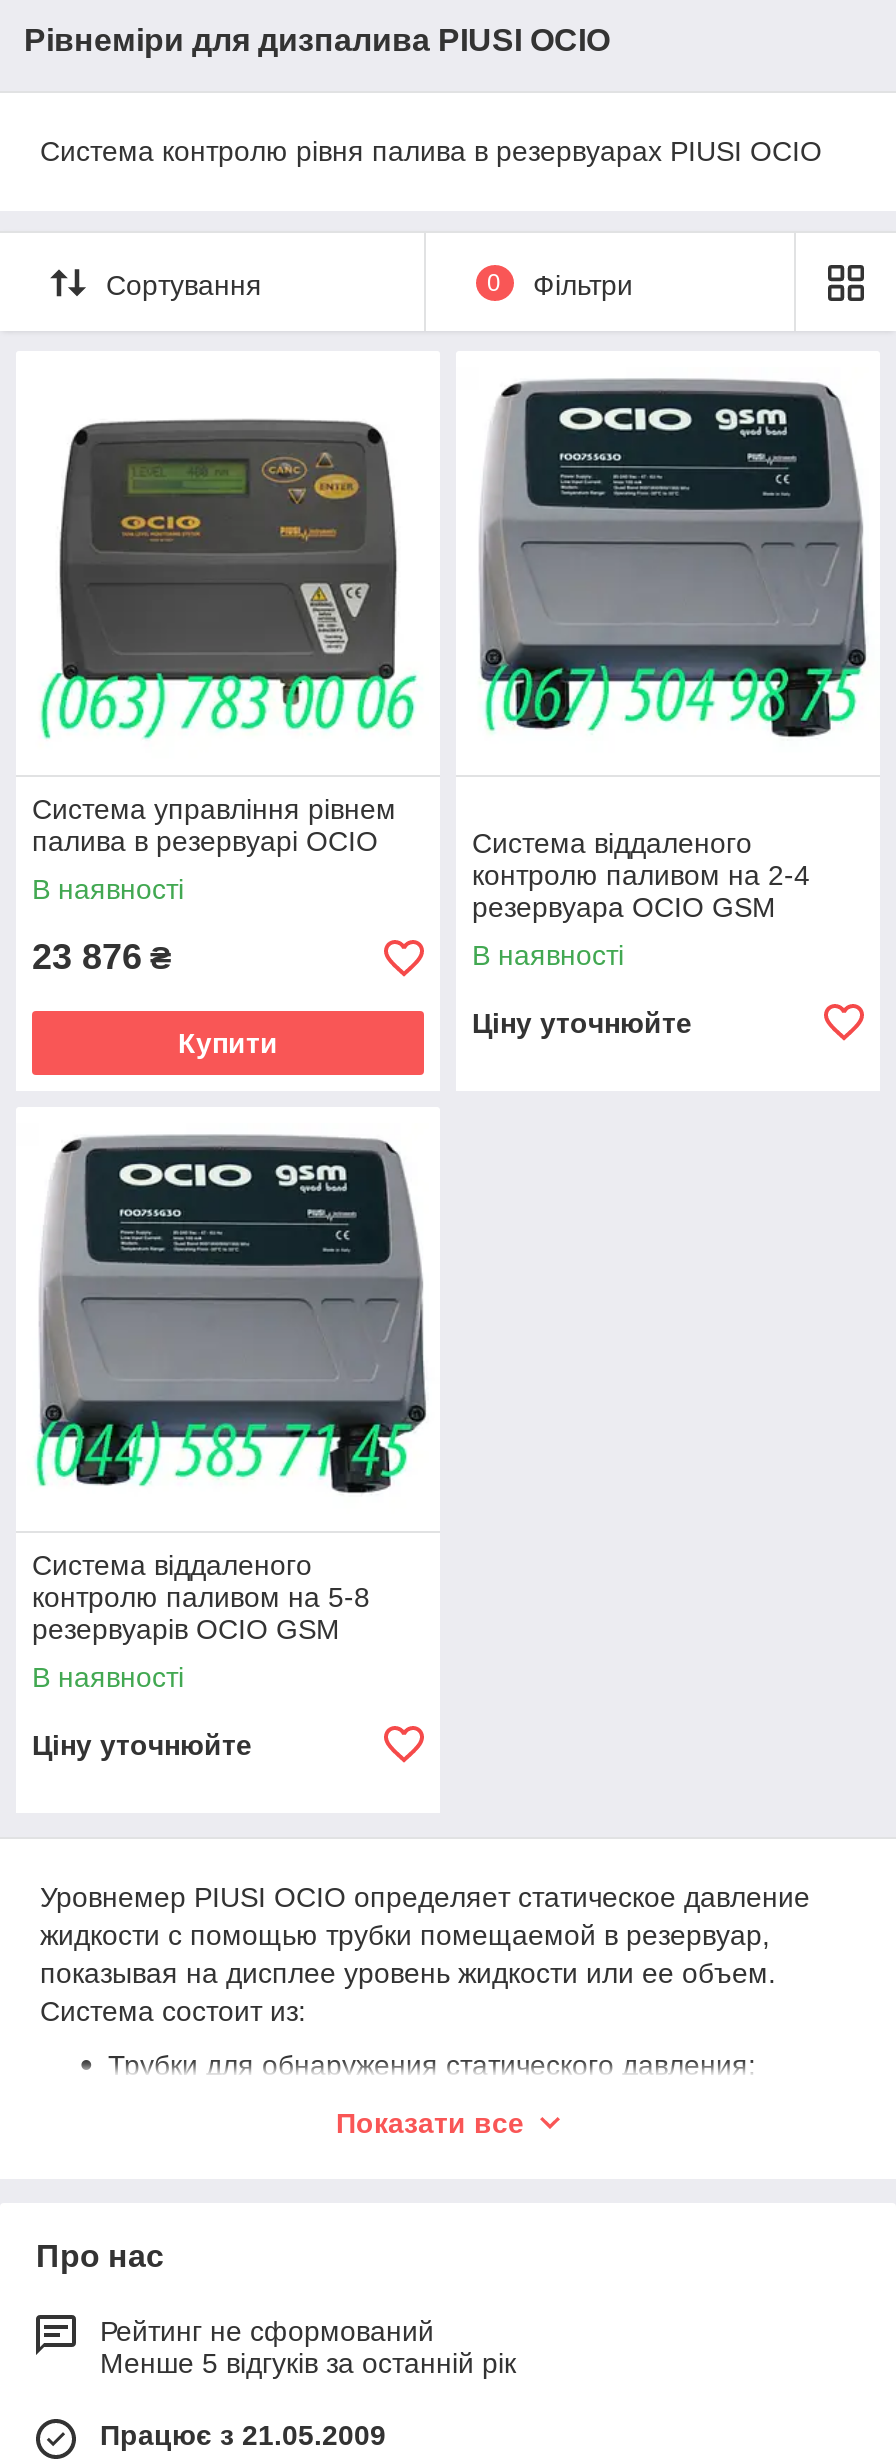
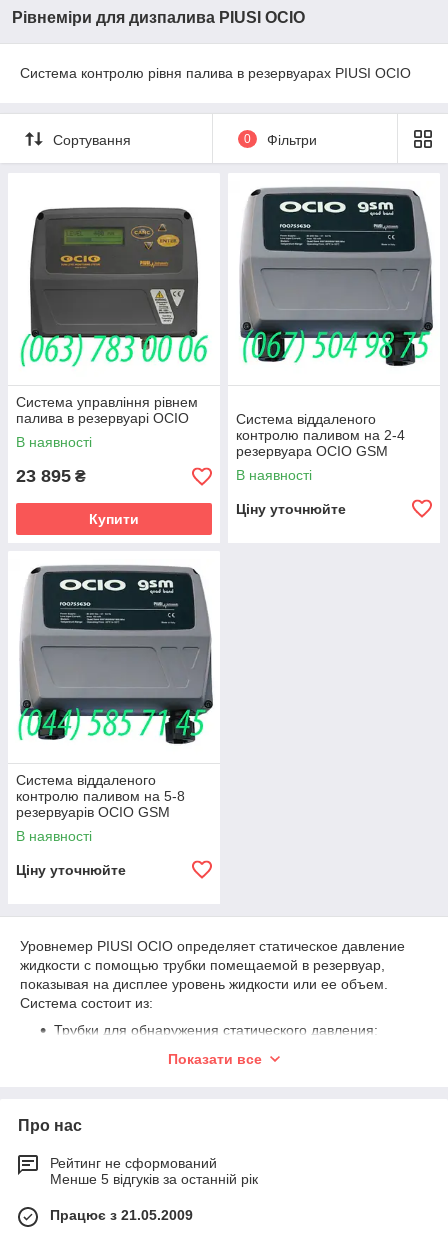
[32,937,172,977] 23 876 ₴ -> [16,466,86,486] 23 895 ₴

